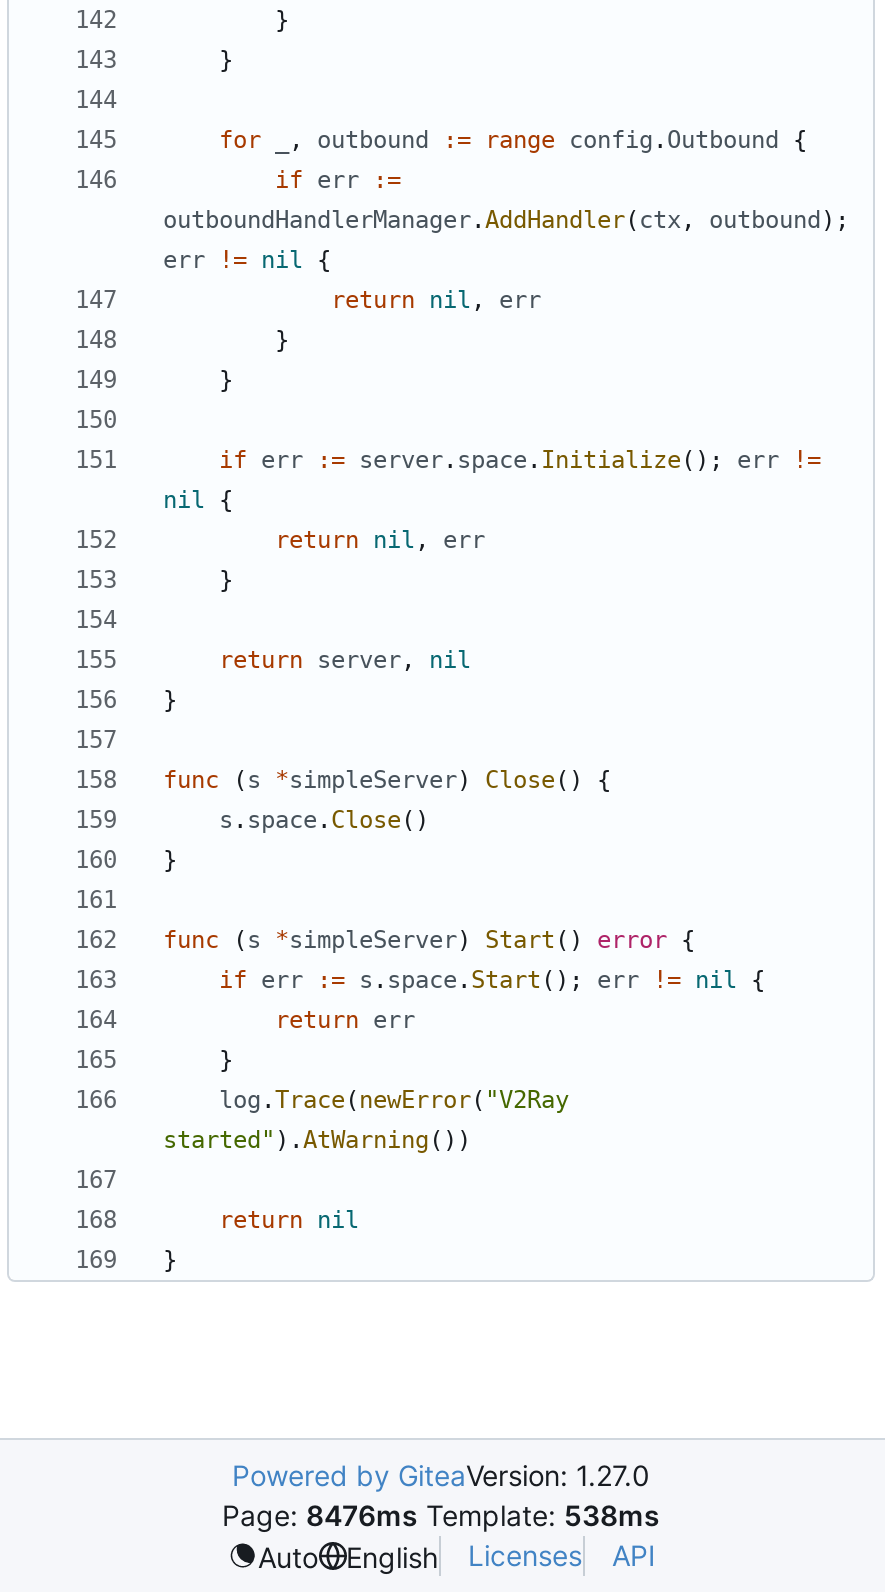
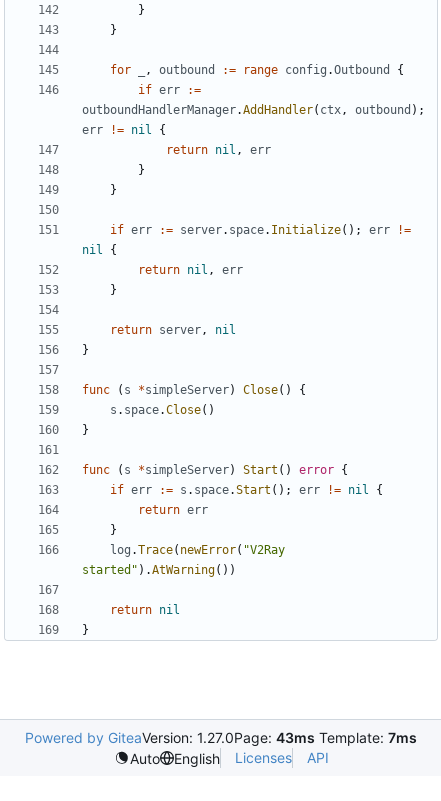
[222,1458,660,1532] Powered by GiteaVersion: 1.27.0 | Page: 8476ms Template: 538ms -> [25,729,417,746] Powered by GiteaVersion: 1.27.0Page: 43ms Template: 7ms

